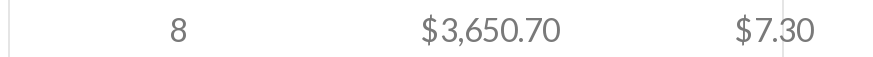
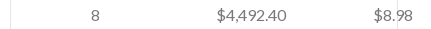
[420,10,560,48] $3,650.70 -> [216,5,286,24] $4,492.40
[734,10,814,48] $7.30 -> [373,5,413,24] $8.98

